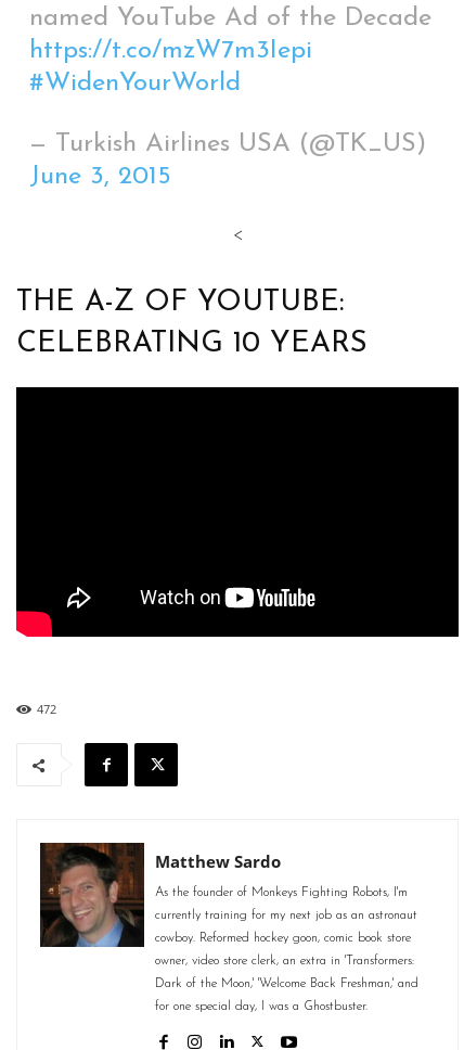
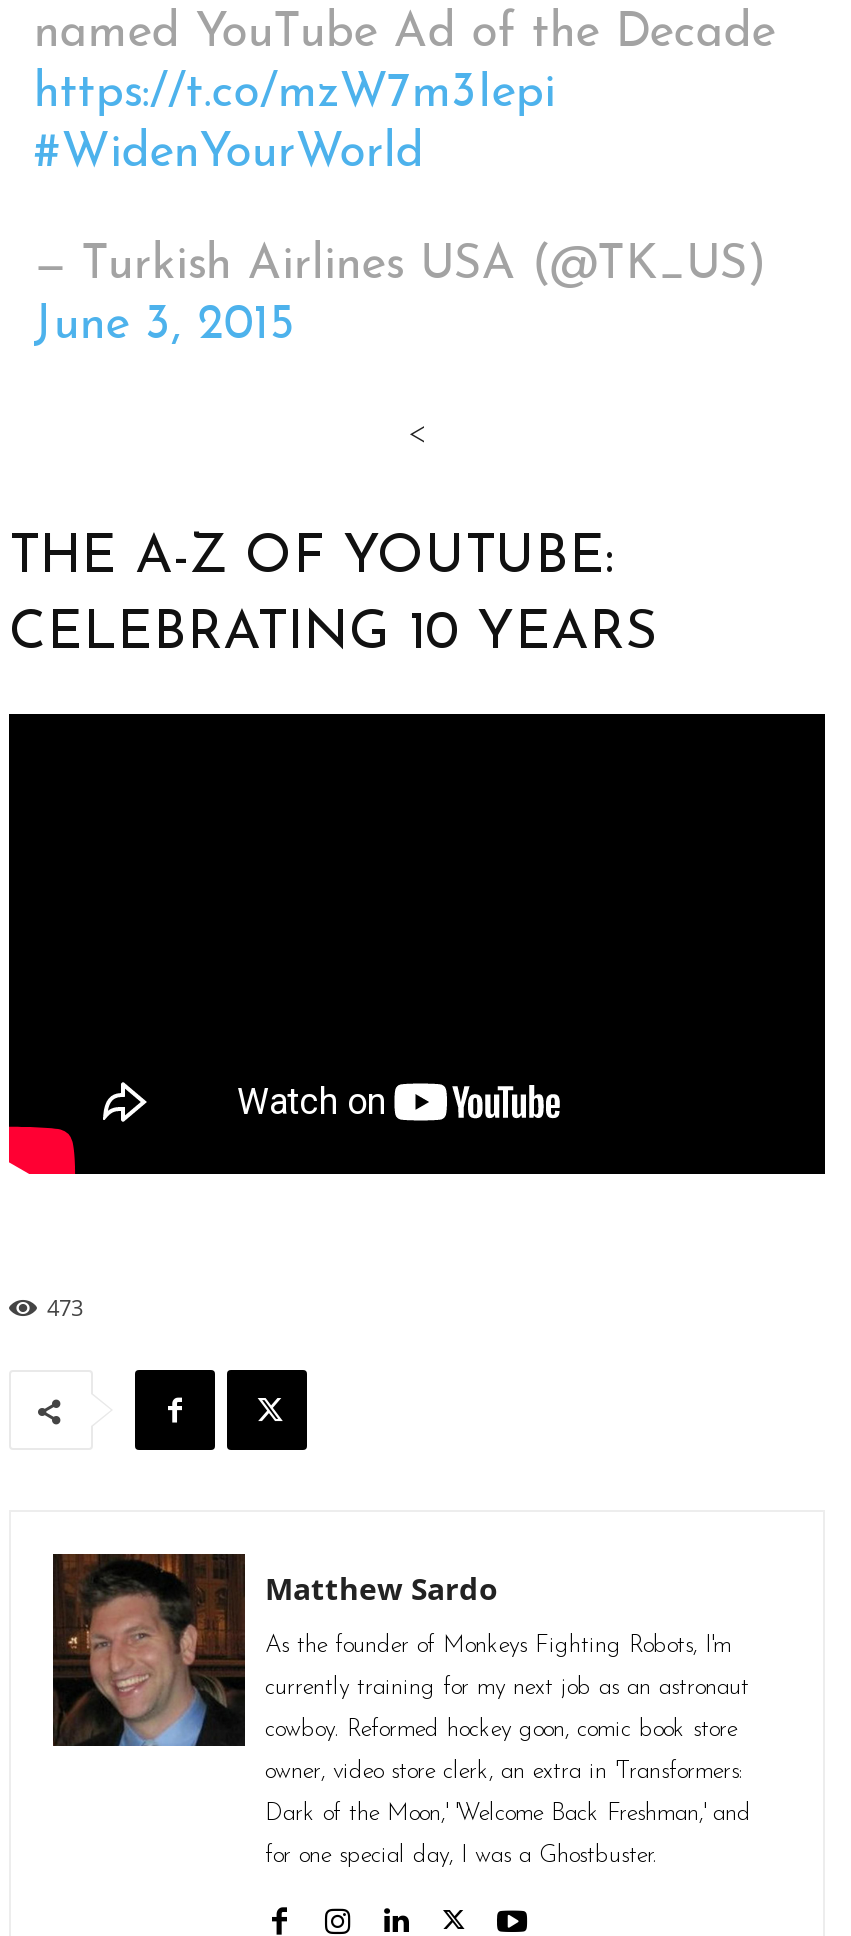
[37,701,56,717] 472 -> [47,1293,83,1323] 473

